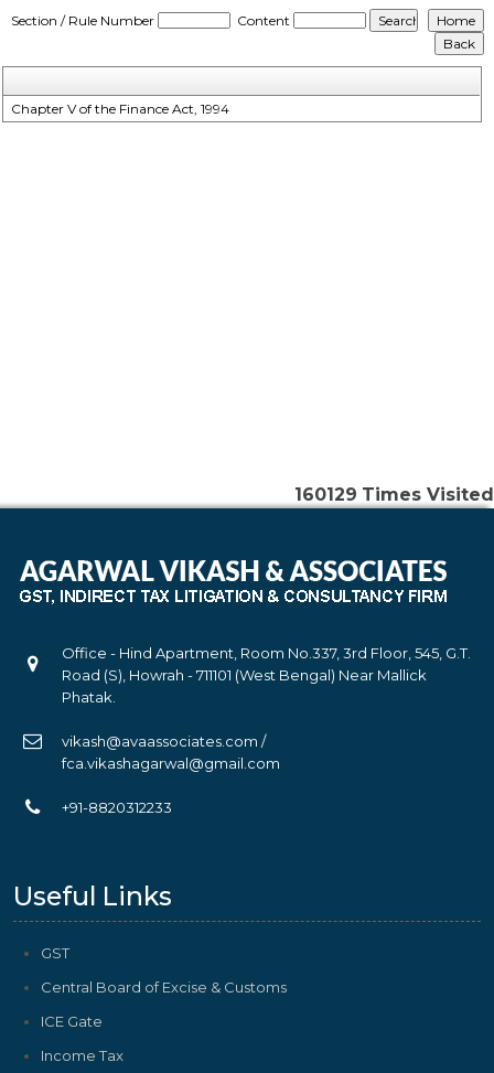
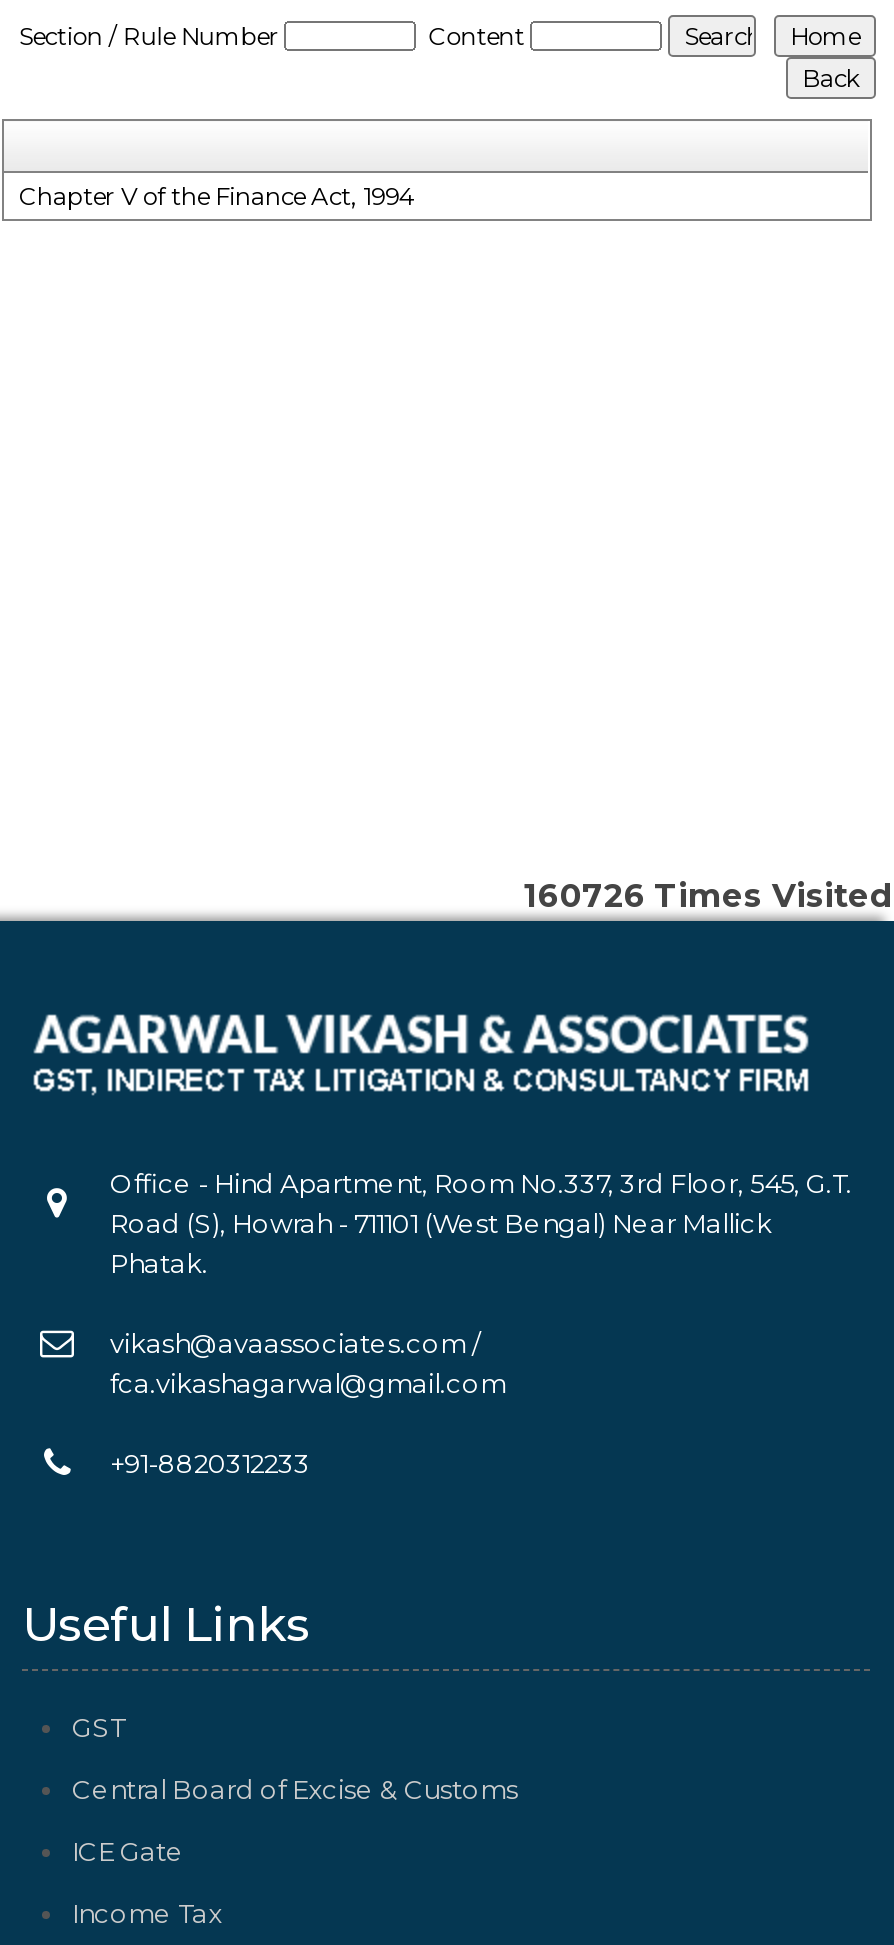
[294,484,494,505] 160129 Times Visited -> [524,877,894,915] 160726 Times Visited

